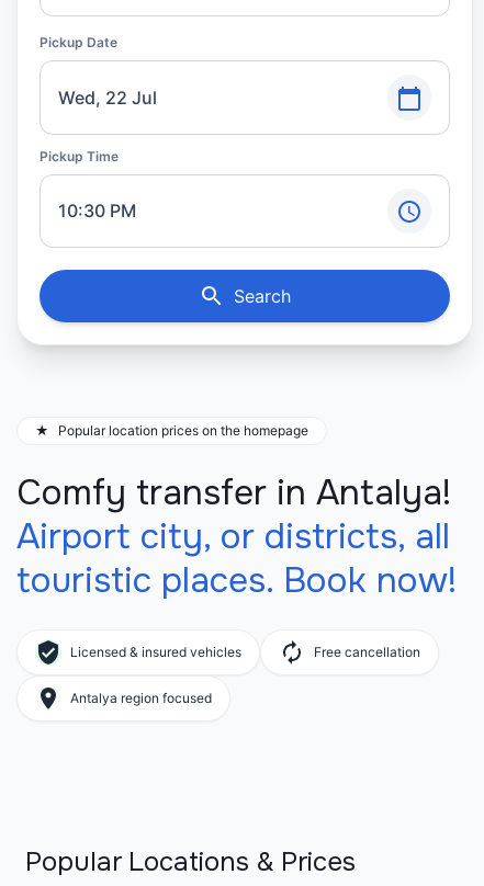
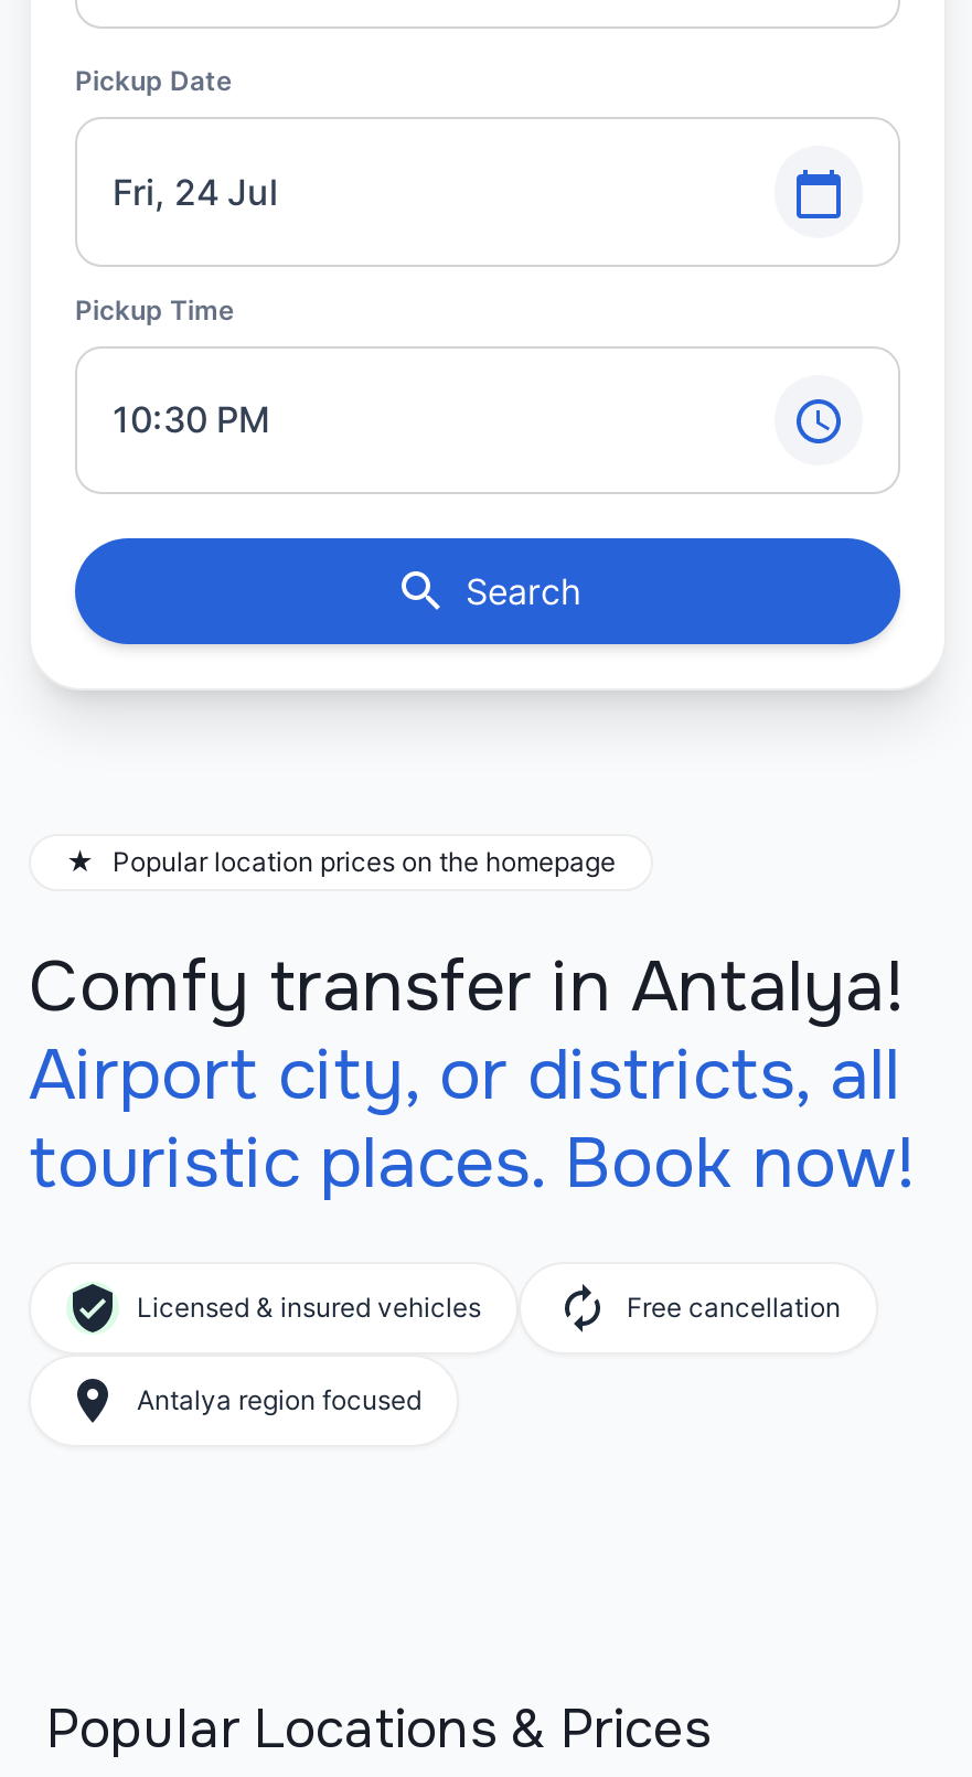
[58,86,157,108] Wed, 22 Jul -> [113,169,278,214] Fri, 24 Jul

